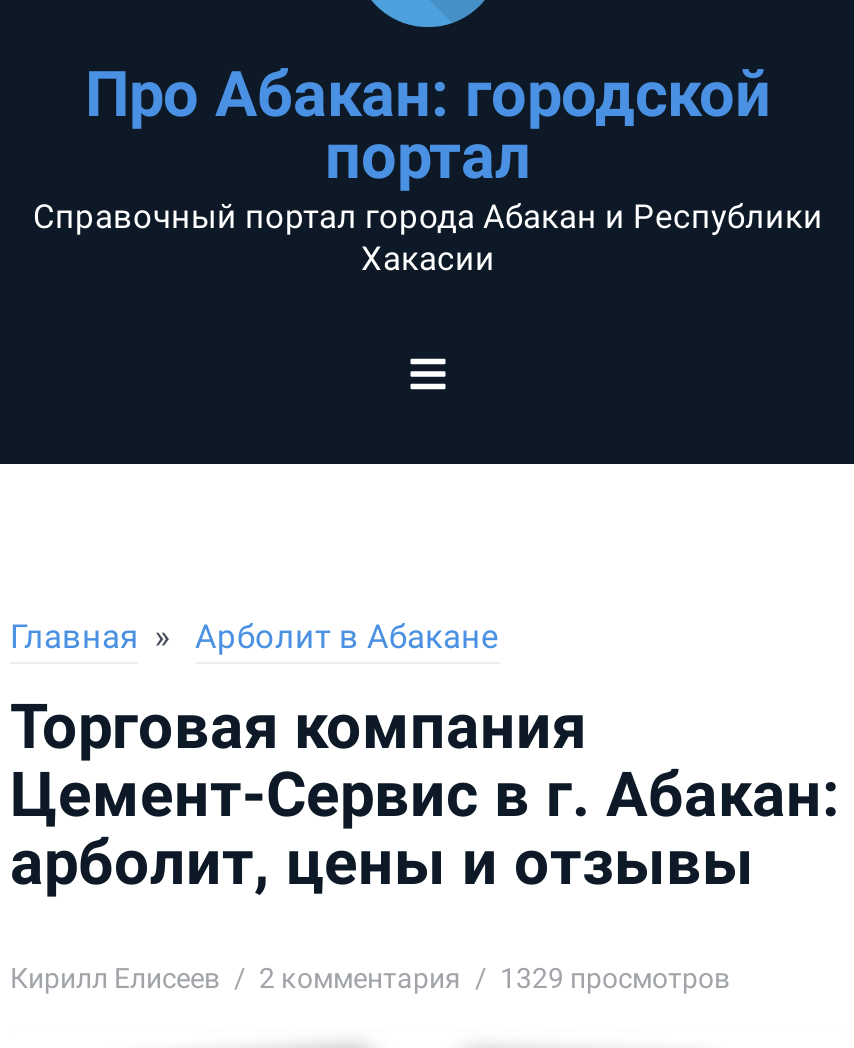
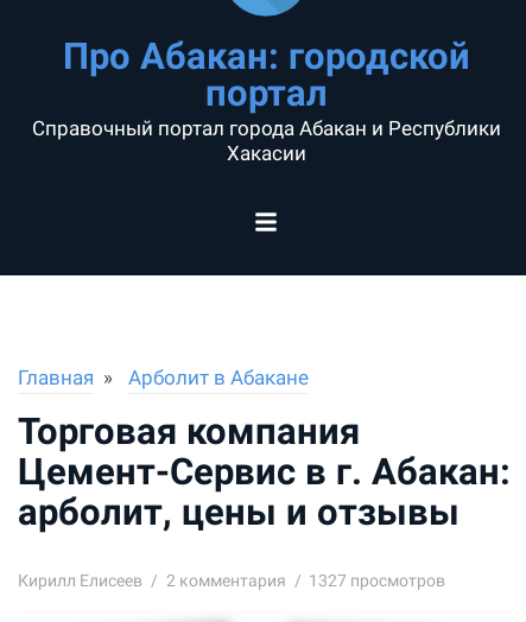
[10,962,730,994] Кирилл Елисеев 2 комментария 1329 просмотров -> [18,571,445,590] Кирилл Елисеев 2 комментария 1327 просмотров

